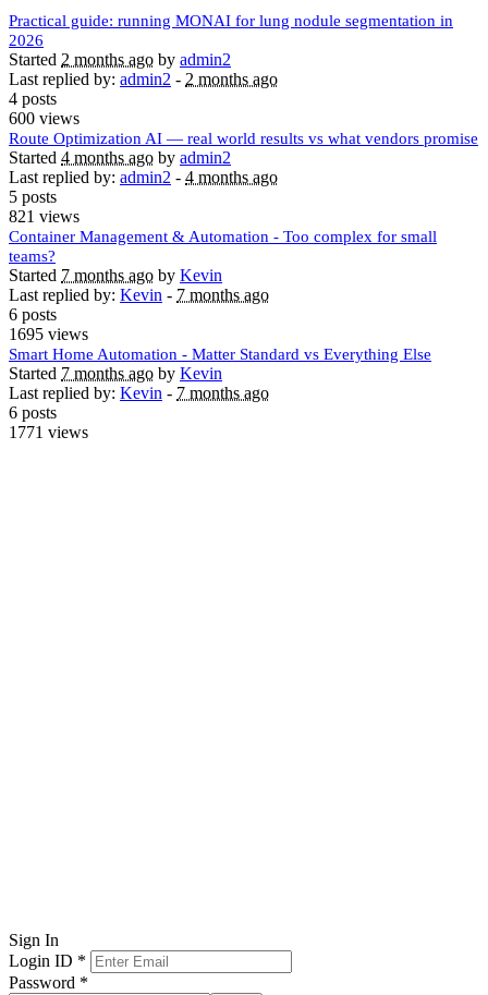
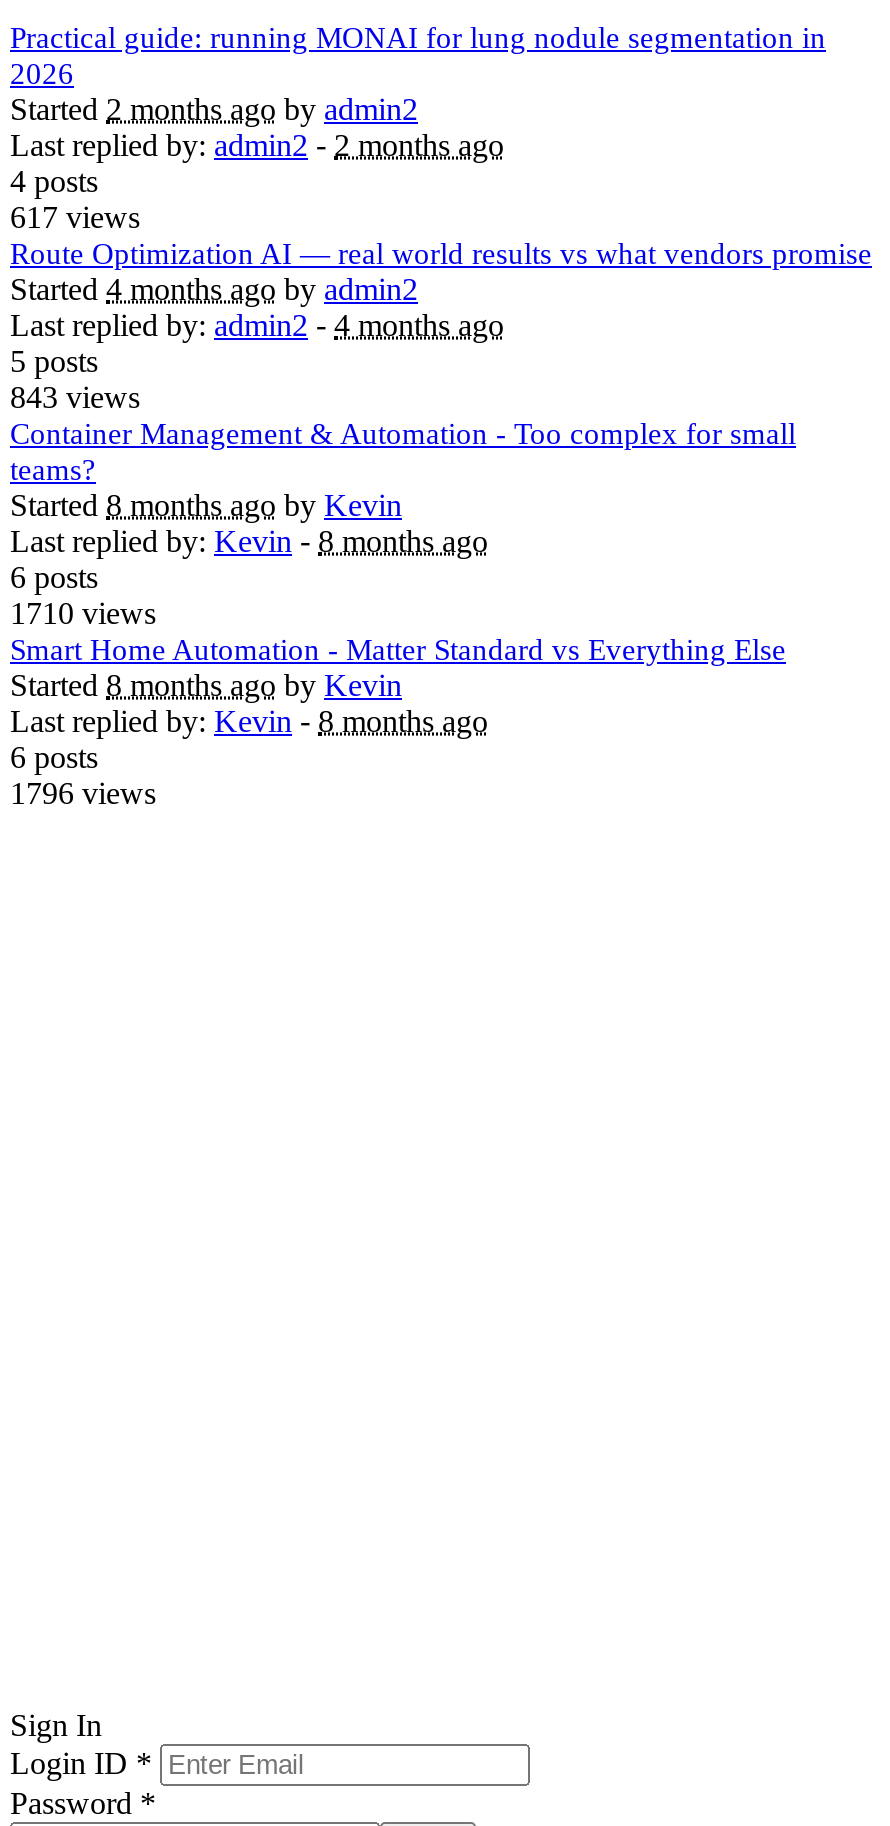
[9,109,80,128] 600 views -> [10,200,140,234] 617 views
[9,207,80,226] 821 views -> [10,380,140,414] 843 views
[9,266,222,285] Started 7 months ago by Kevin -> [10,488,402,522] Started 8 months ago by Kevin
[9,286,269,304] Last replied by: Kevin - 7 months ago -> [10,524,488,558] Last replied by: Kevin - 8 months ago
[9,325,88,344] 1695 views -> [10,596,156,630] 1710 views
[9,364,222,383] Started 7 months ago by Kevin -> [10,668,402,702] Started 8 months ago by Kevin
[9,384,269,402] Last replied by: Kevin - 7 months ago -> [10,704,488,738] Last replied by: Kevin - 8 months ago
[9,423,88,442] 1771 views -> [10,776,156,810] 1796 views

